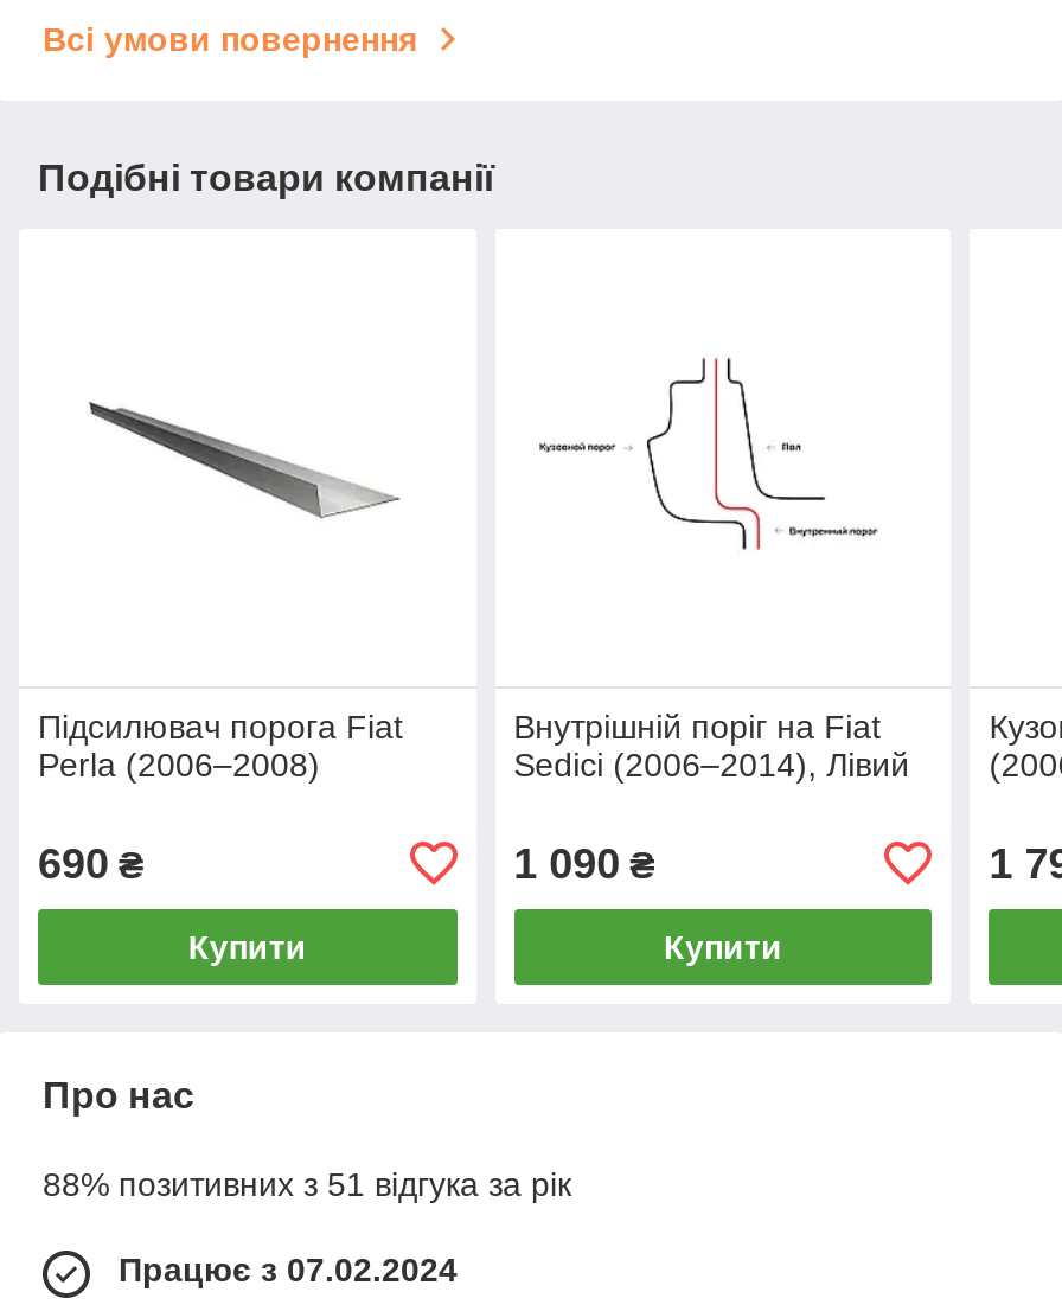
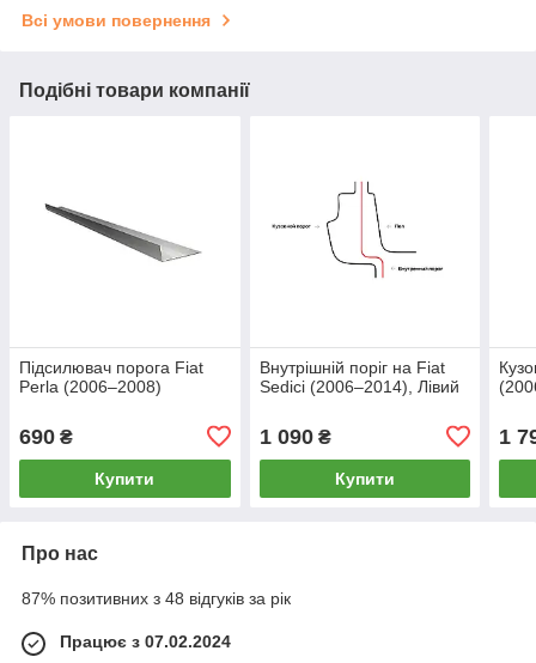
[43,1165,571,1203] 88% позитивних з 51 відгука за рік -> [22,589,291,608] 87% позитивних з 48 відгуків за рік

